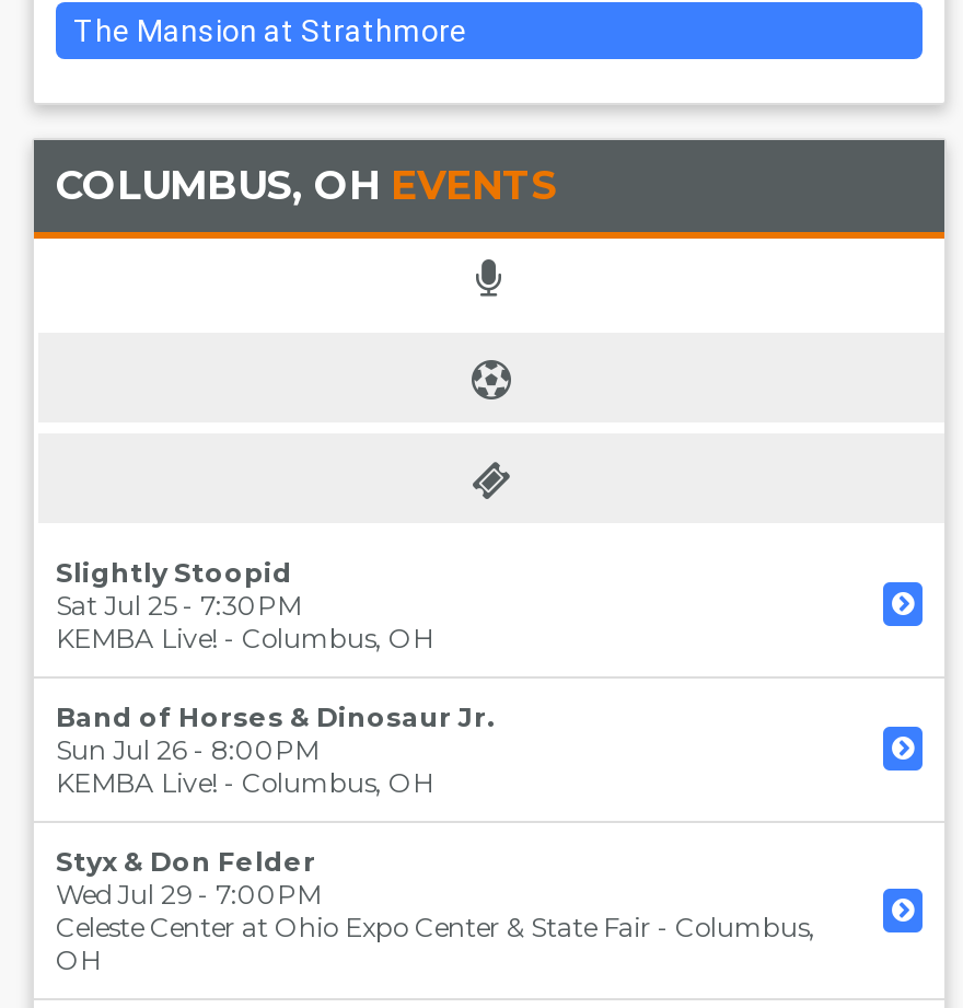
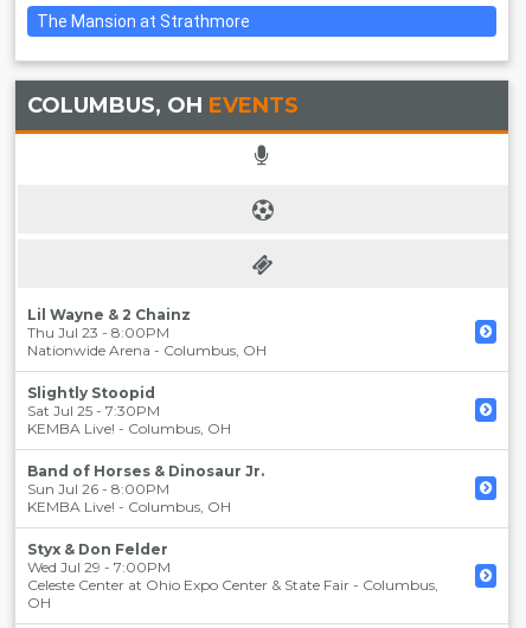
none -> [27,306,267,359] Lil Wayne & 2 Chainz | Thu Jul 23 - 8:00PM | Nationwide Arena - Columbus, OH

